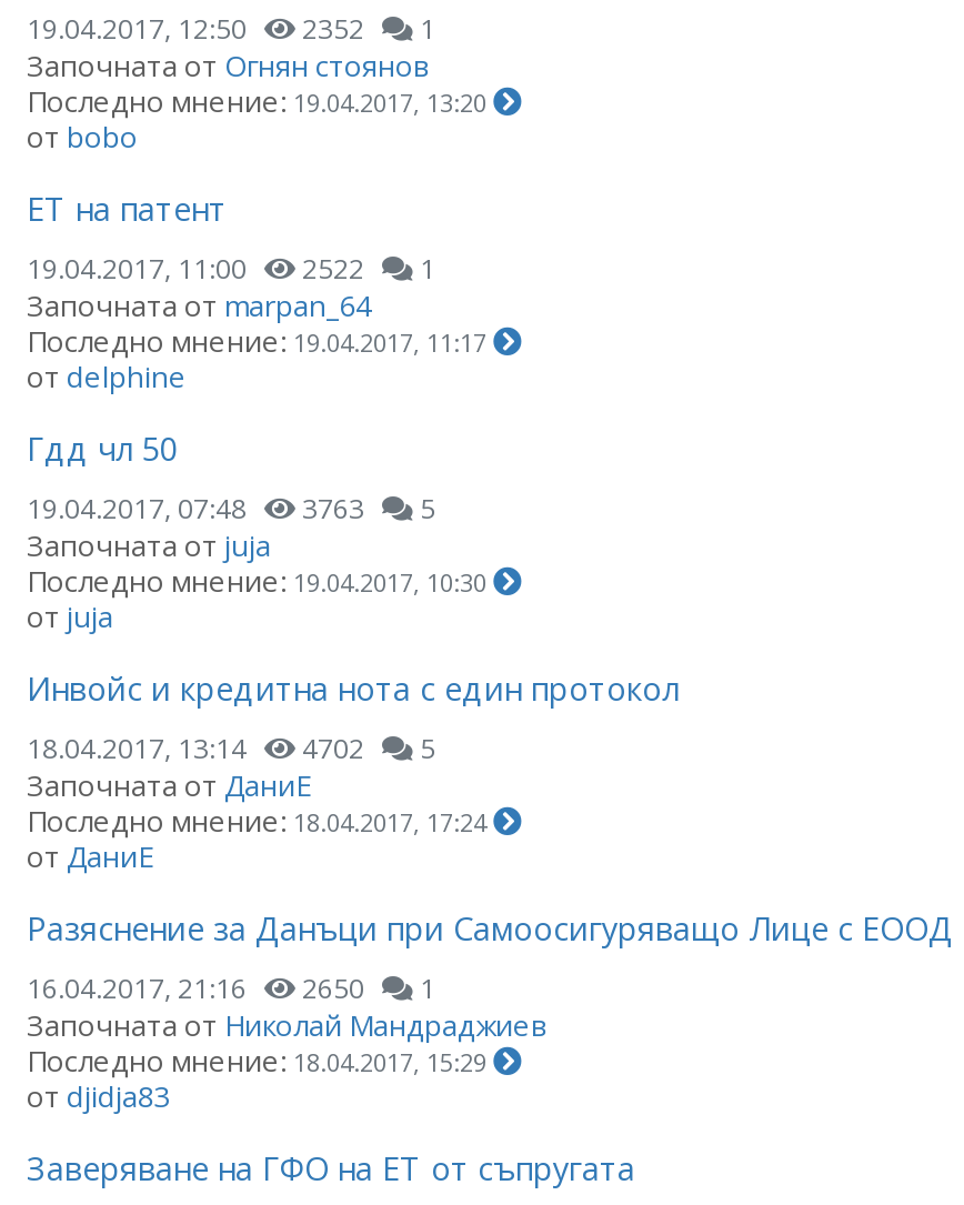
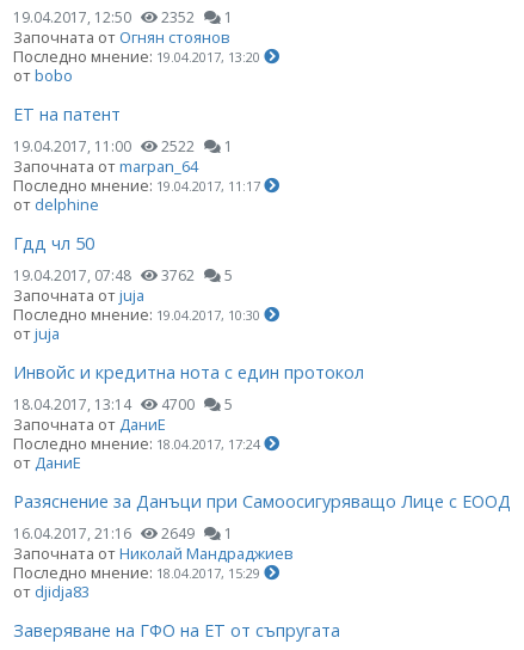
[27,490,435,528] 19.04.2017, 07:48 3763 5 -> [13,265,233,286] 19.04.2017, 07:48 3762 5
[27,730,435,768] 18.04.2017, 13:14 4702 5 -> [13,394,233,415] 18.04.2017, 13:14 4700 5
[27,970,435,1008] 16.04.2017, 21:16 2650 1 -> [13,523,233,544] 16.04.2017, 21:16 2649 1

